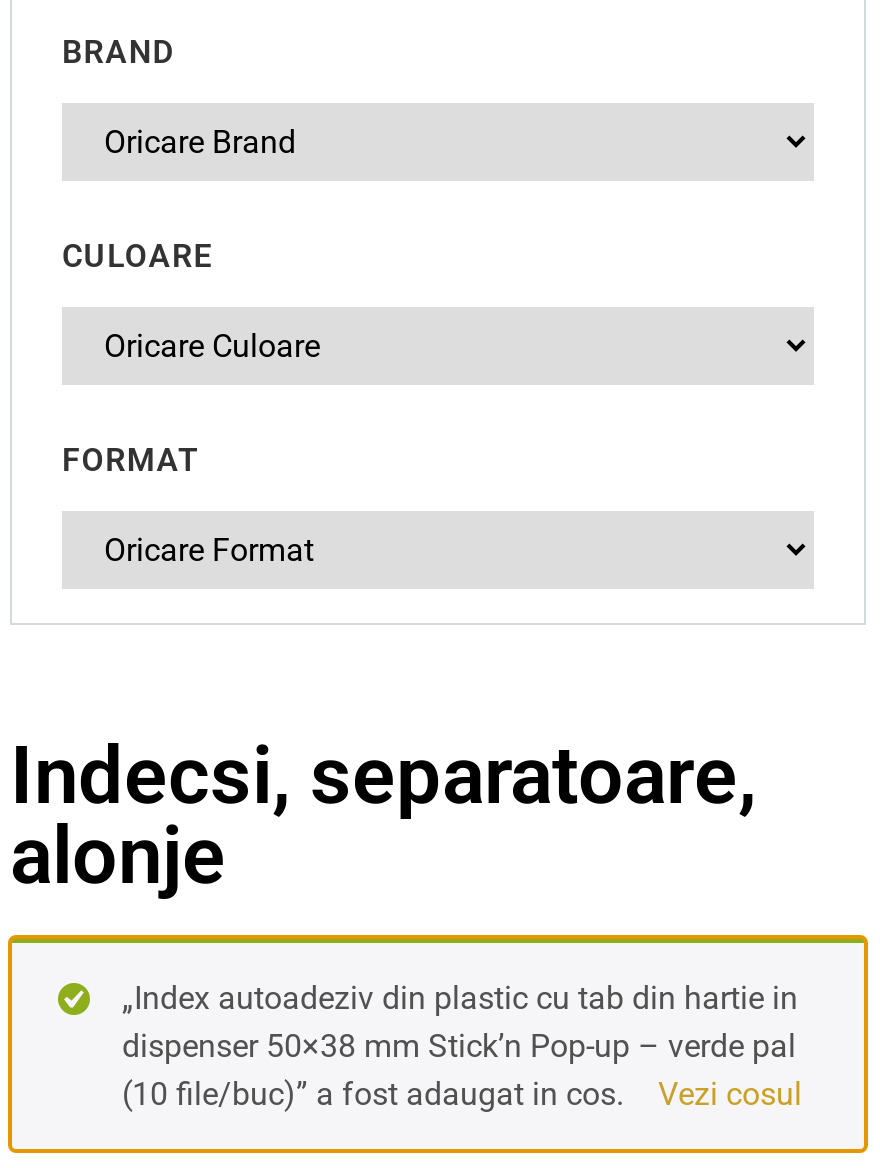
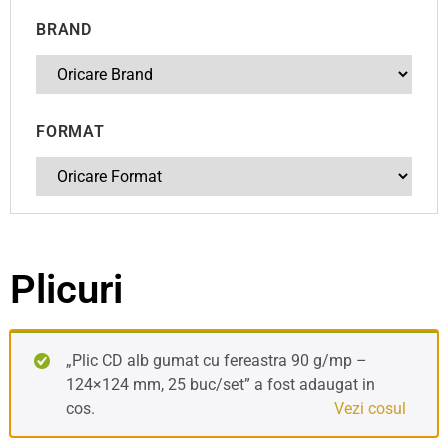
[62,237,213,275] CULOARE -> none
[10,729,756,903] Indecsi, separatoare, | alonje -> [10,266,123,313] Plicuri
[122,979,798,1113] „Index autoadeziv din plastic cu tab din hartie in | dispenser 50×38 mm Stick’n Pop-up – verde pal | (10 file/buc)” a fost adaugat in cos. -> [66,351,375,418] „Plic CD alb gumat cu fereastra 90 g/mp – | 124×124 mm, 25 buc/set” a fost adaugat in | cos.

